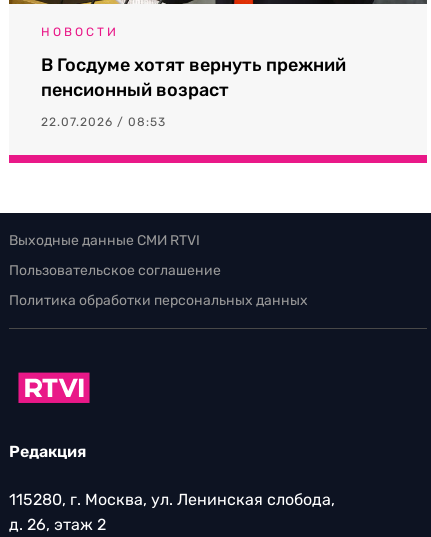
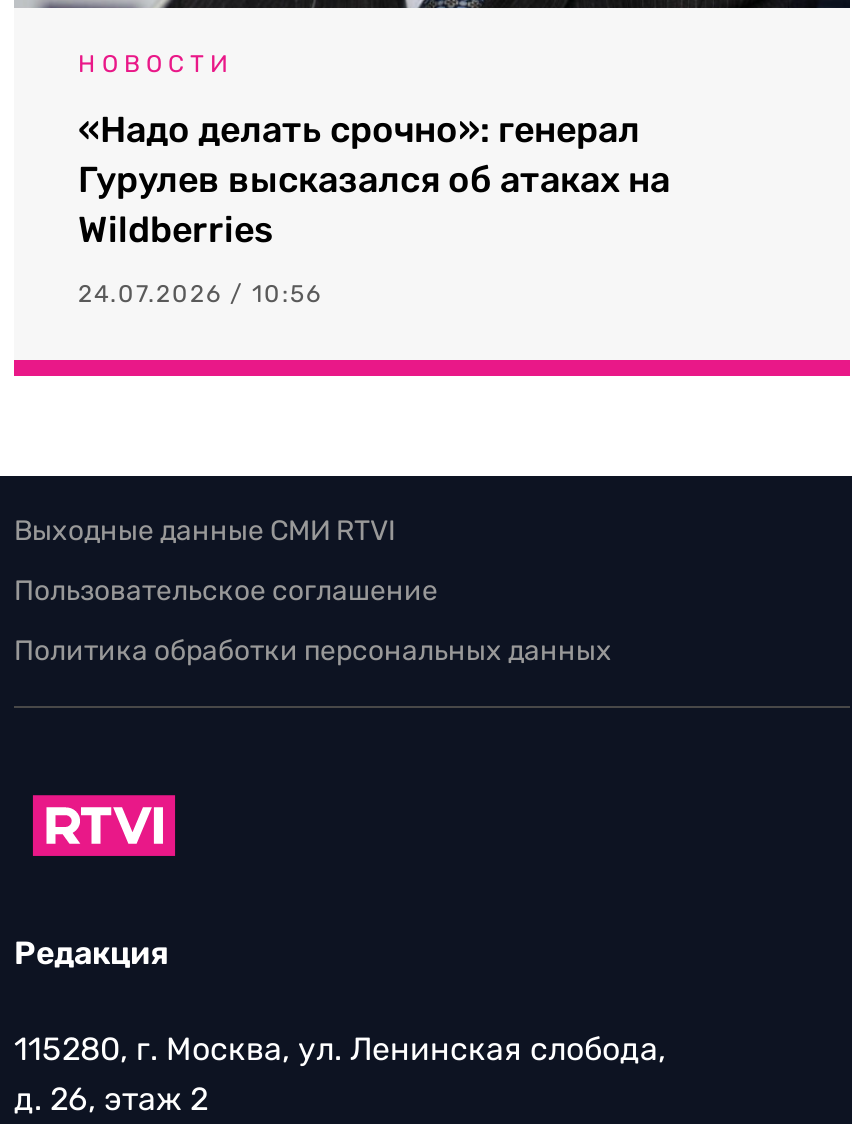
[41,54,346,101] В Госдуме хотят вернуть прежний | пенсионный возраст -> [78,108,670,252] «Надо делать срочно»: генерал | Гурулев высказался об атаках на | Wildberries
[41,115,166,129] 22.07.2026 / 08:53 -> [78,280,322,308] 24.07.2026 / 10:56

